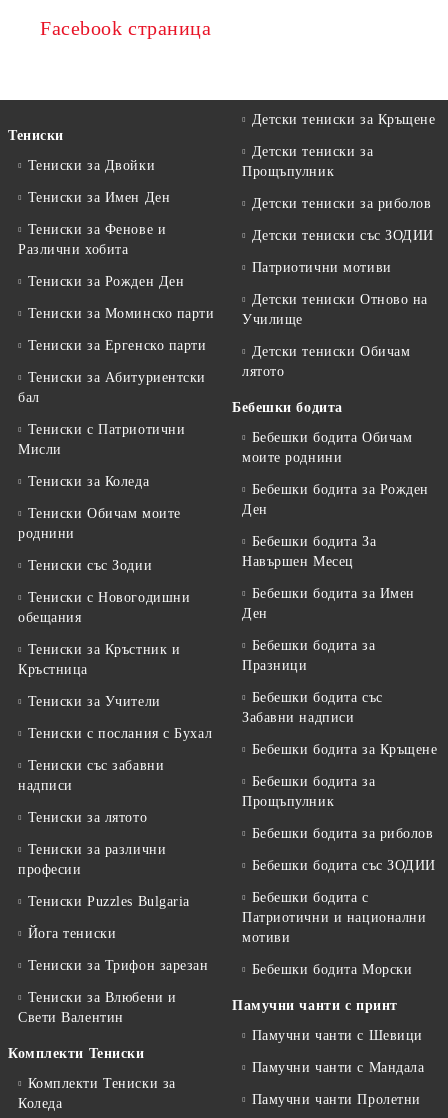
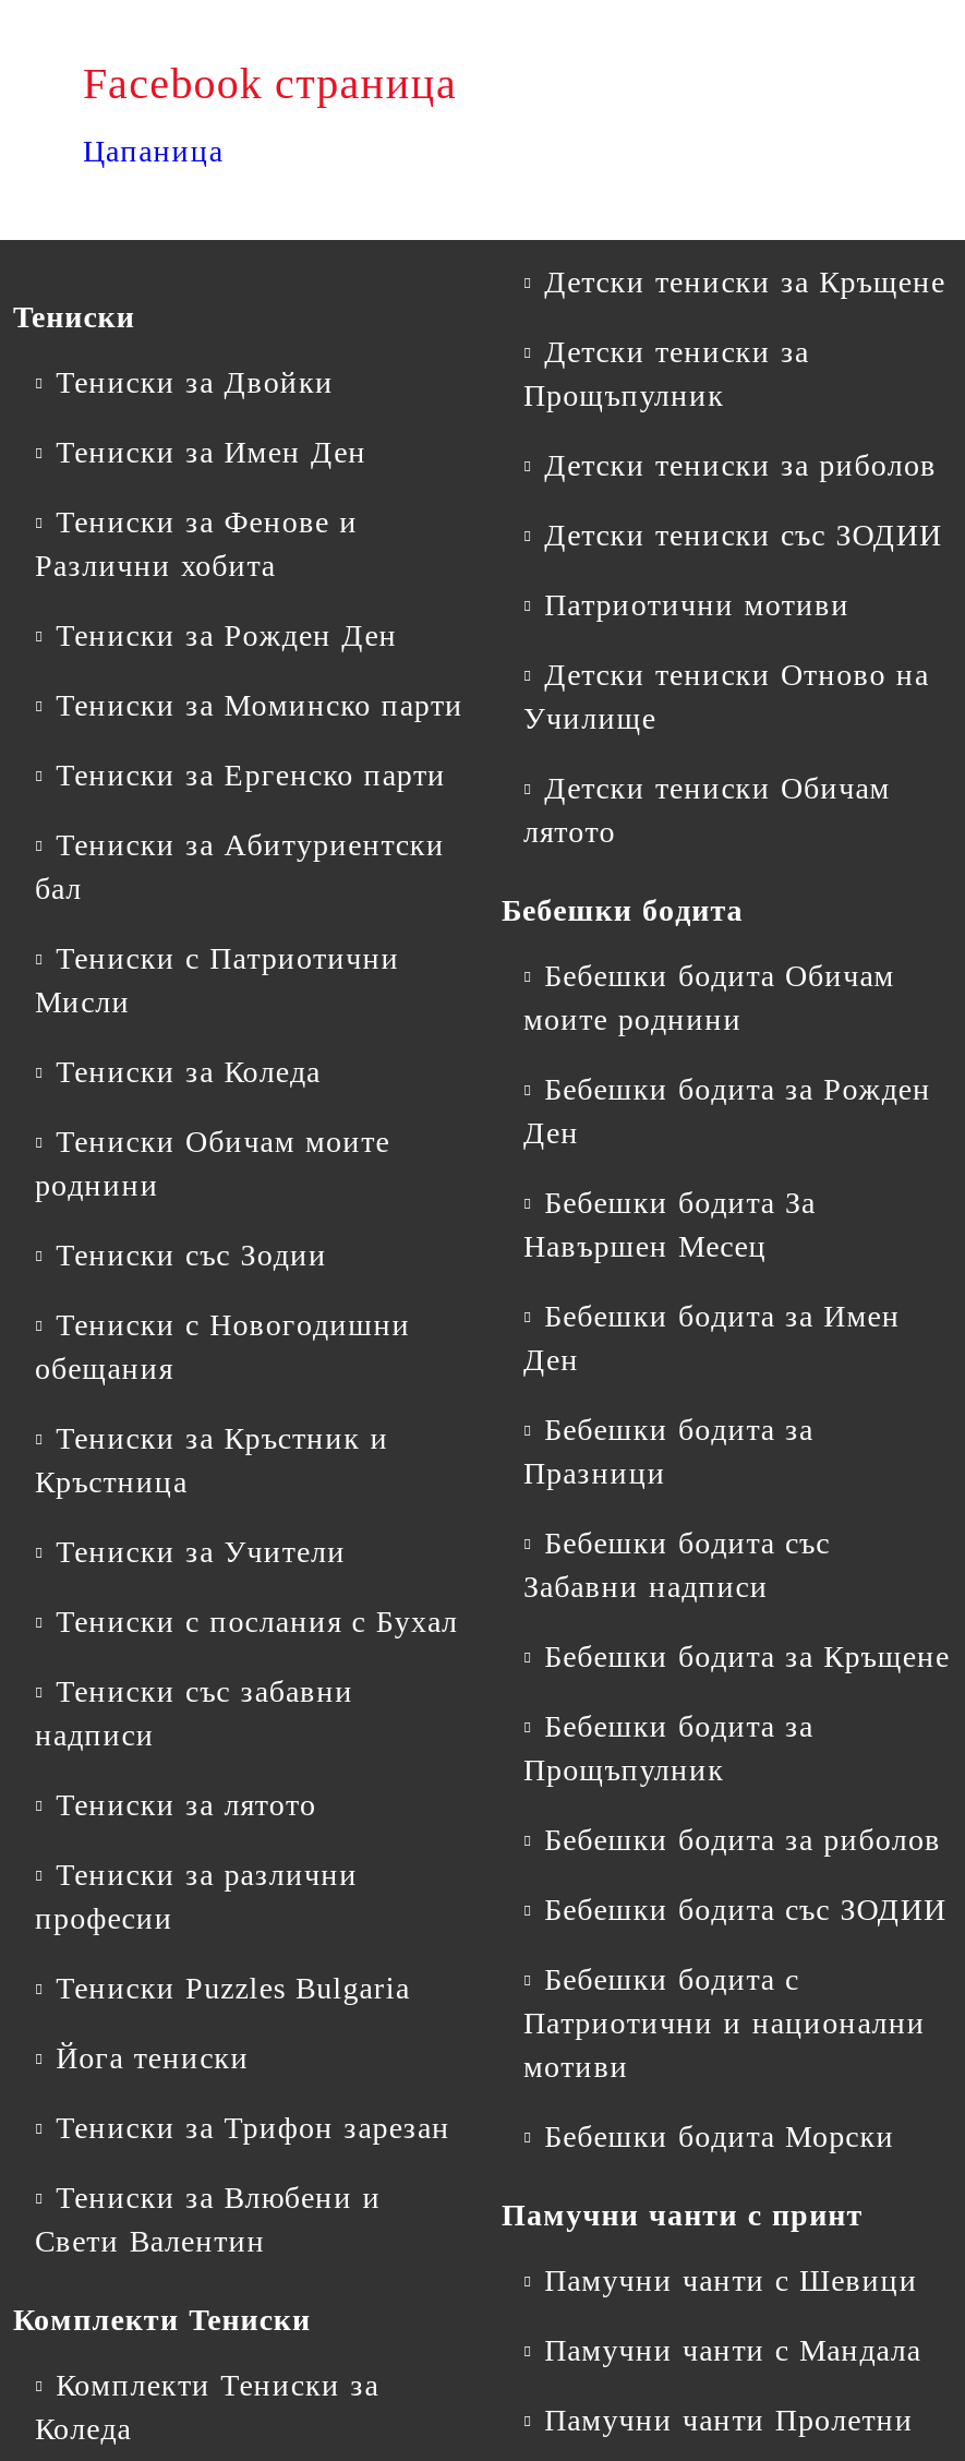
none -> [83,135,224,168] Цапаница

